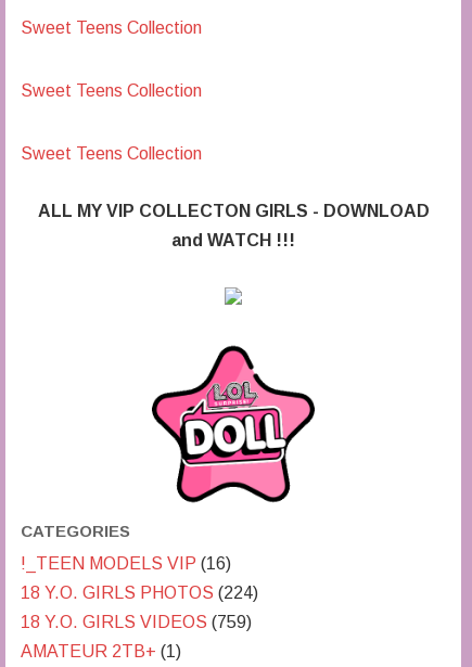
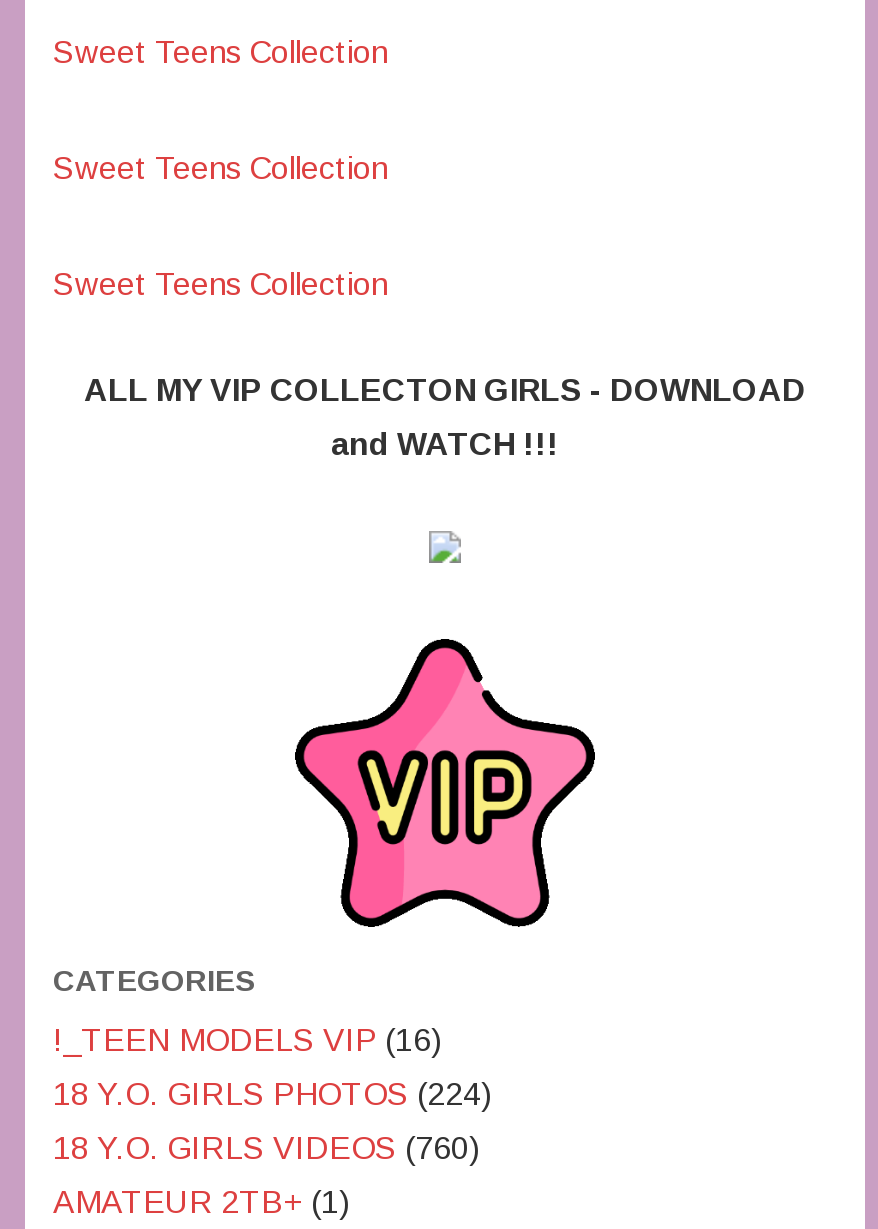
[179,381,286,467] [image] -> [345,705,543,861] [image]
[21,613,252,632] 18 Y.O. GIRLS VIDEOS (759) -> [53,1132,479,1166] 18 Y.O. GIRLS VIDEOS (760)

